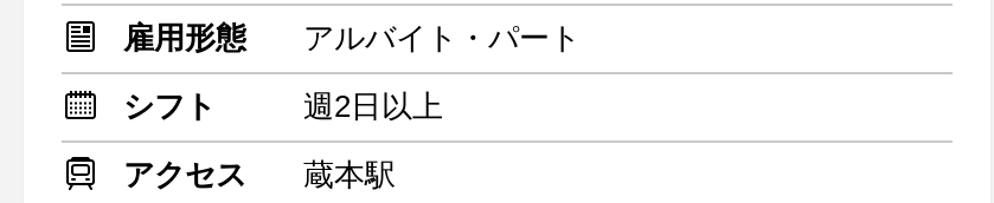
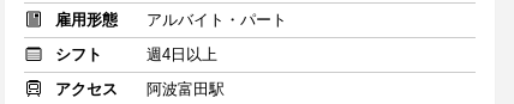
[303,89,443,124] 週2日以上 -> [147,46,217,63] 週4日以上
[303,157,396,193] 蔵本駅 -> [147,80,225,98] 阿波富田駅

